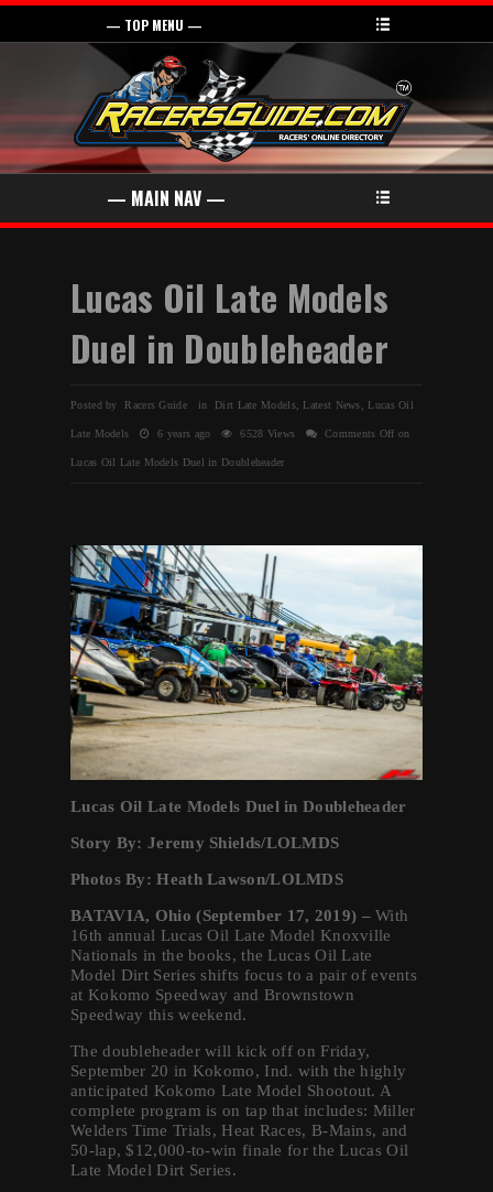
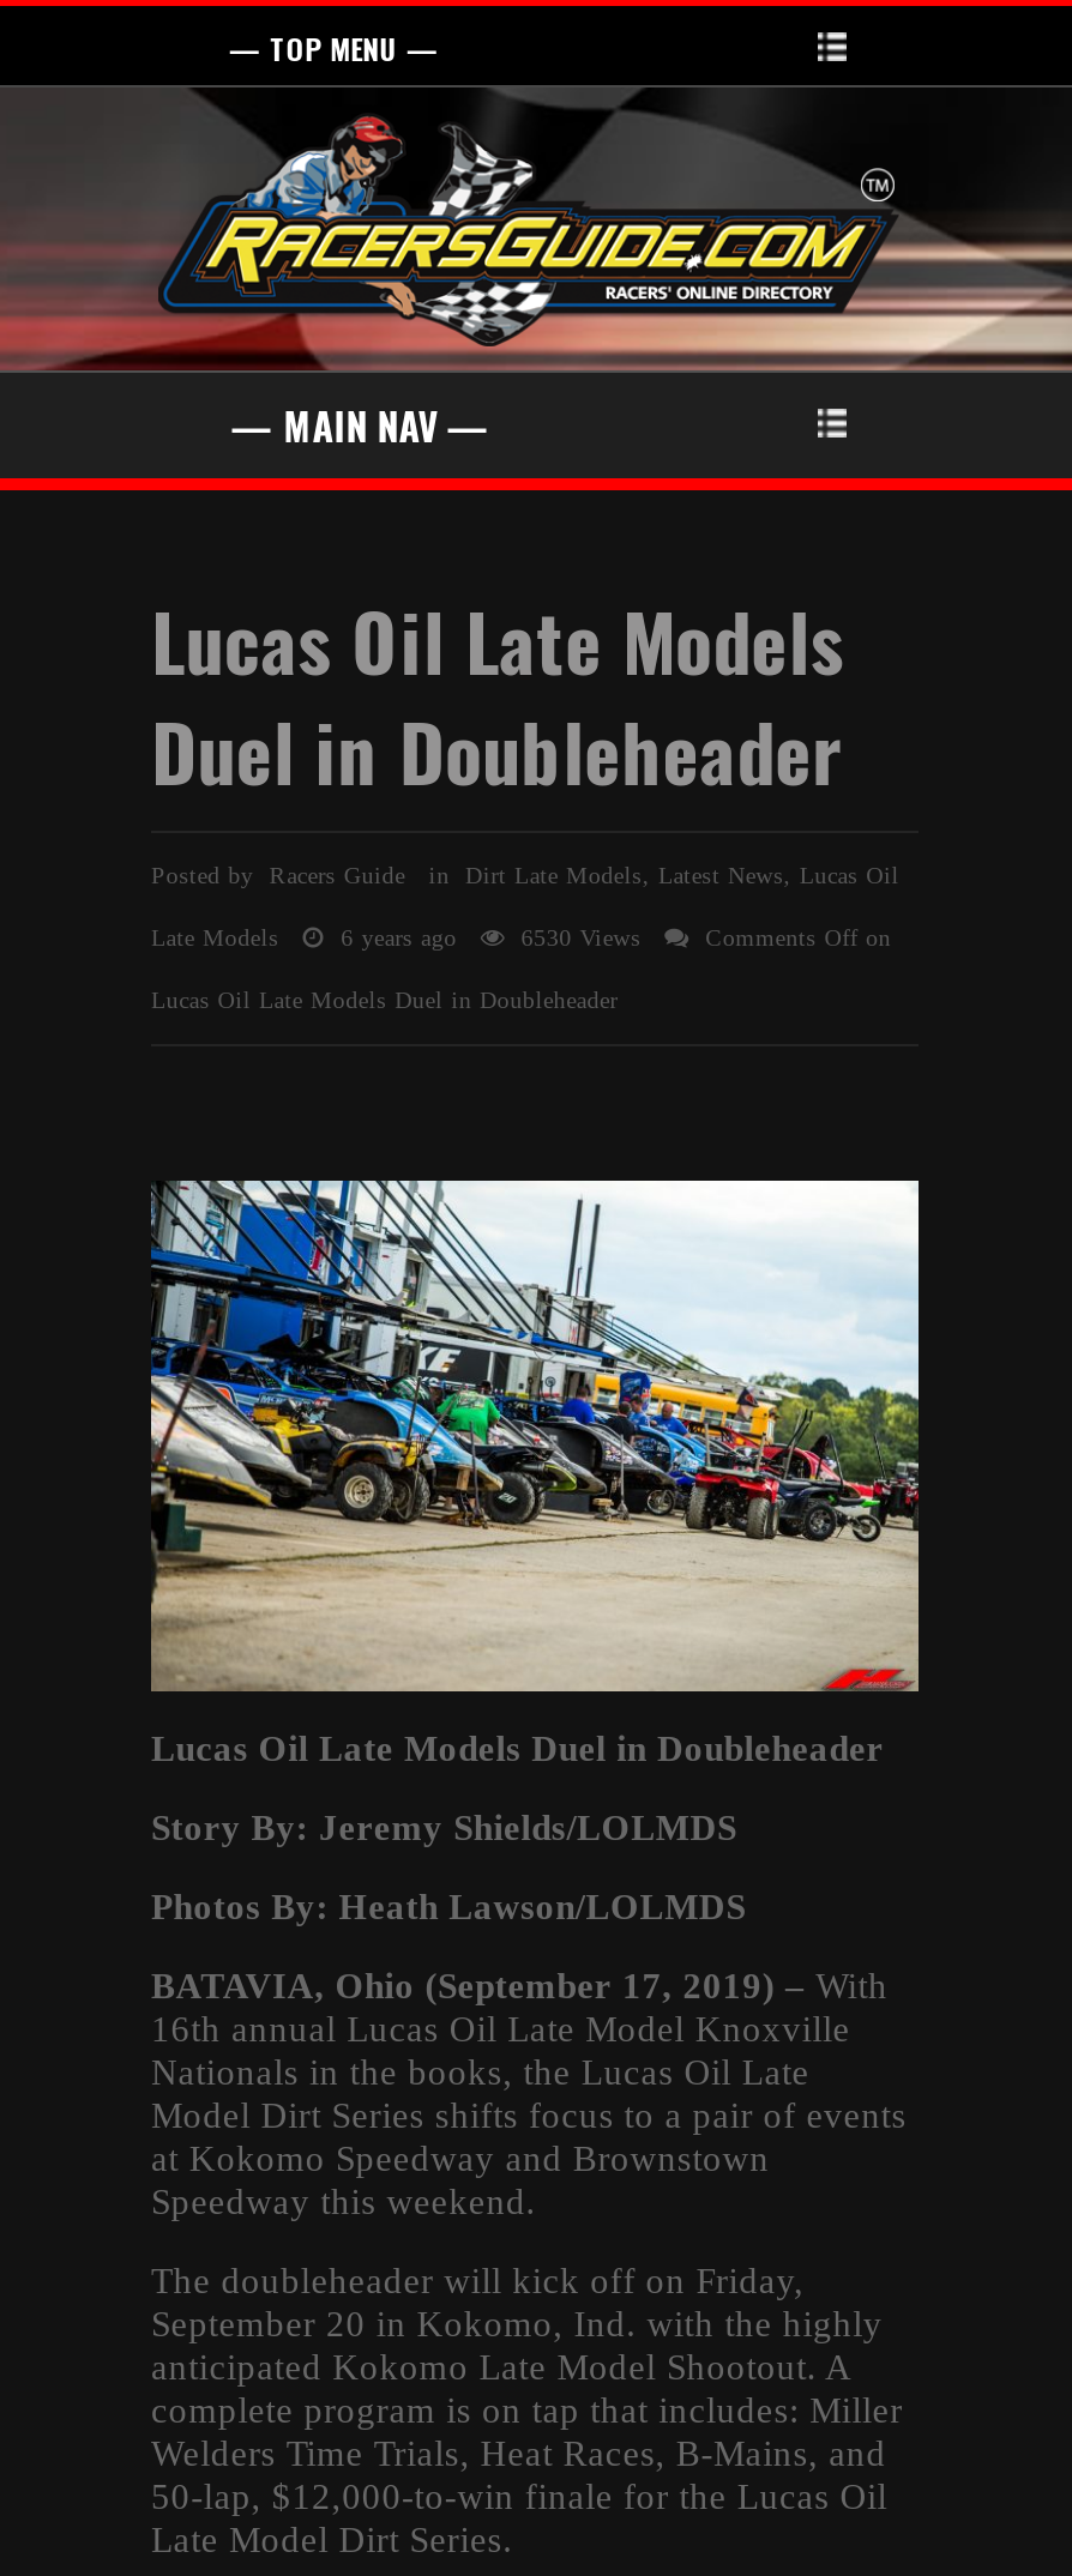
[70,427,410,440] Late Models 6 years ago 6528 Views Comments Off on -> [151,924,891,951] Late Models 6 years ago 6530 Views Comments Off on

